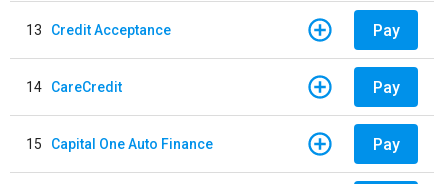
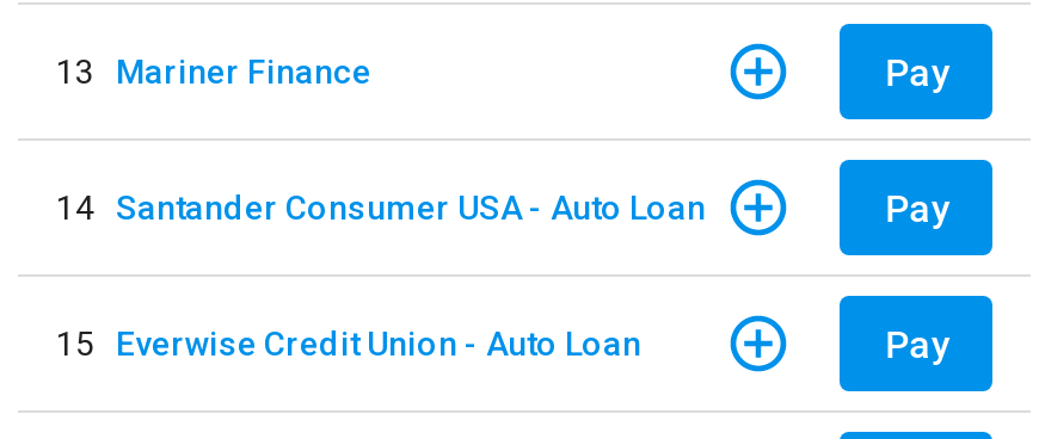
[26,21,171,37] 13 Credit Acceptance -> [56,51,371,89] 13 Mariner Finance
[26,78,122,94] 14 CareCredit -> [56,187,706,225] 14 Santander Consumer USA - Auto Loan
[26,135,213,151] 15 Capital One Auto Finance -> [56,323,641,361] 15 Everwise Credit Union - Auto Loan

